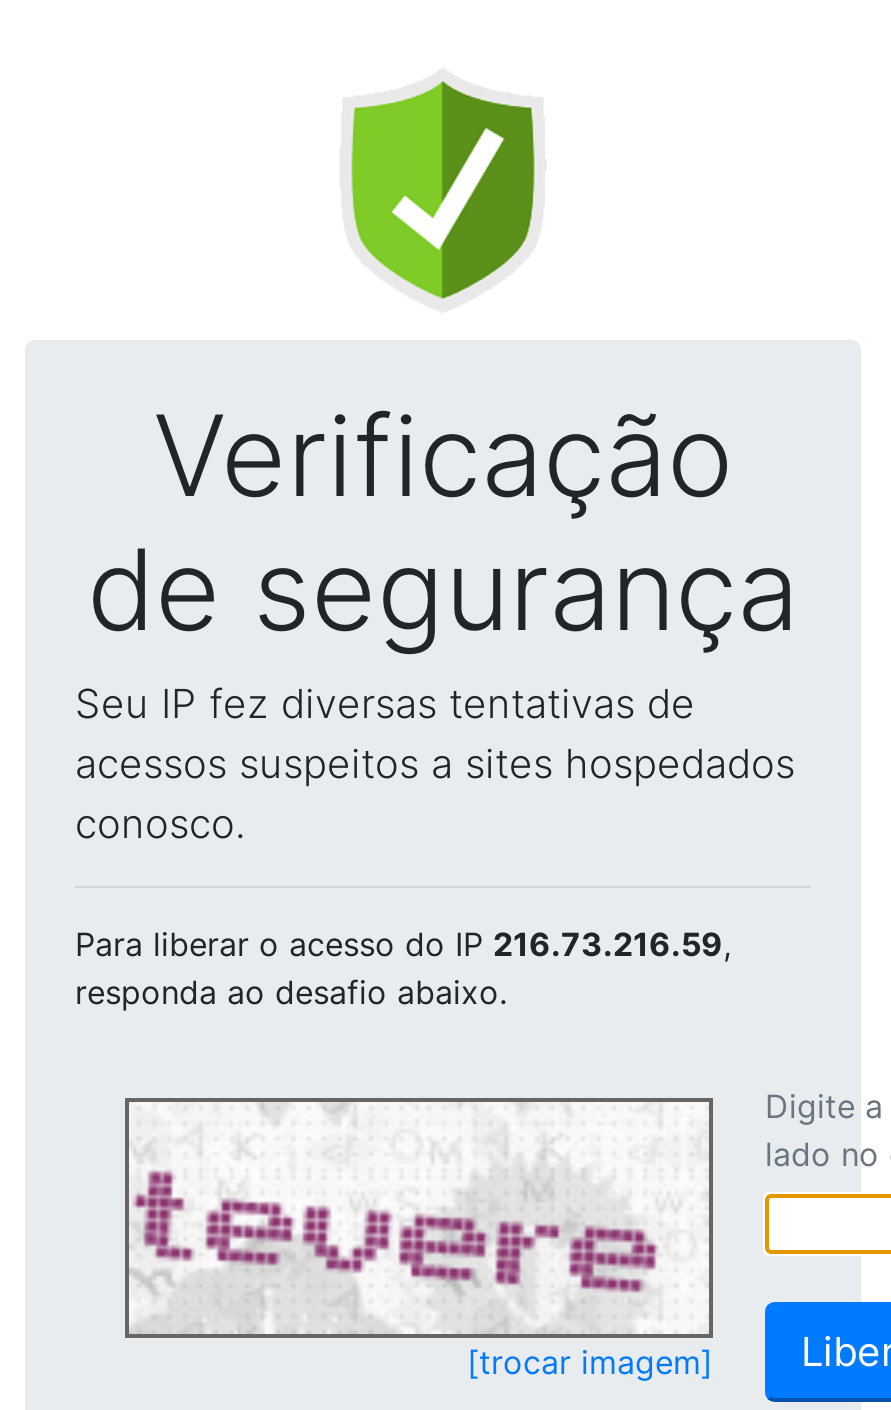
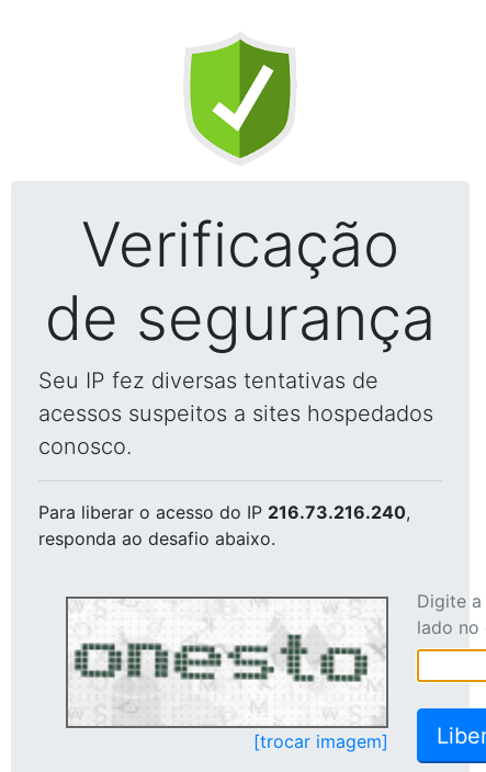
[75,924,731,964] Para liberar o acesso do IP 216.73.216.59, -> [38,501,410,523] Para liberar o acesso do IP 216.73.216.240,
[133,1148,701,1328] [image] -> [71,626,383,724] [image]

